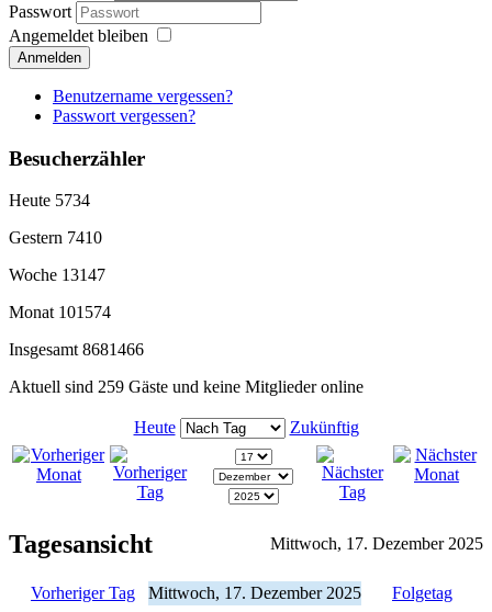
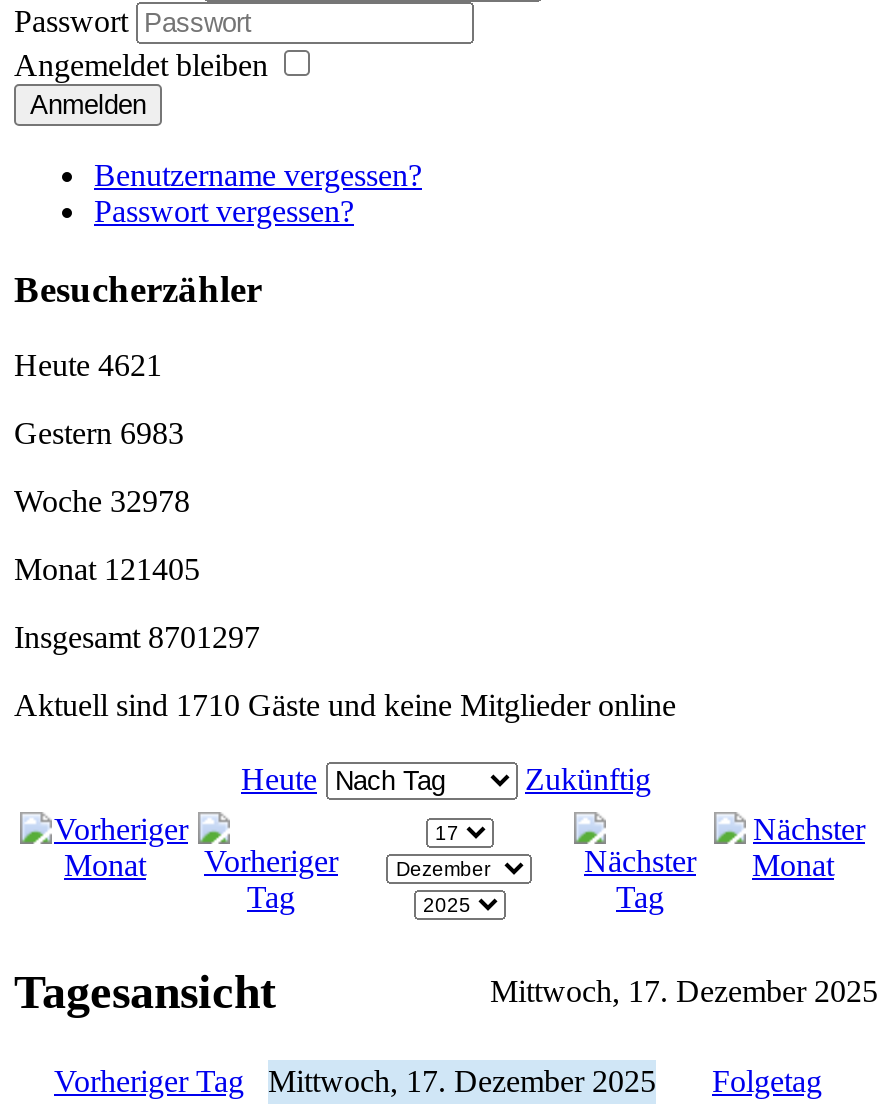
[9,191,90,210] Heute 5734 -> [14,348,162,382] Heute 4621
[9,228,102,247] Gestern 7410 -> [14,416,184,450] Gestern 6983
[9,266,105,284] Woche 13147 -> [14,484,190,518] Woche 32978
[9,303,111,322] Monat 101574 -> [14,552,200,586] Monat 121405
[9,340,144,359] Insgesamt 8681466 -> [14,620,260,654] Insgesamt 8701297
[9,378,364,396] Aktuell sind 259 Gäste und keine Mitglieder online -> [14,688,676,722] Aktuell sind 1710 Gäste und keine Mitglieder online

